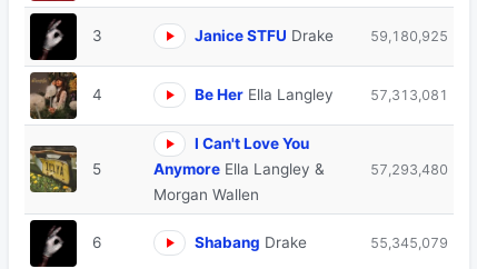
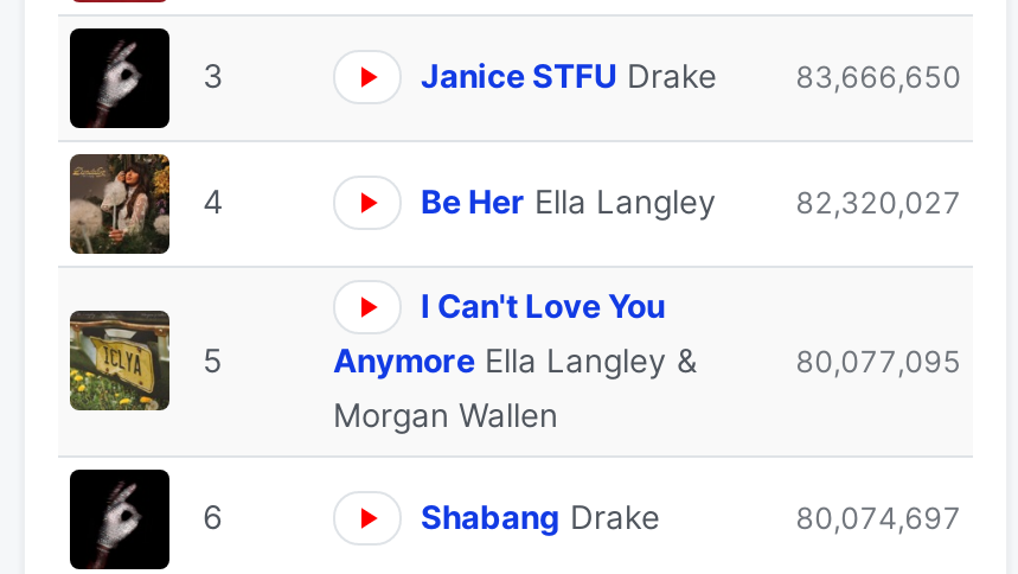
[370,28,448,45] 59,180,925 -> [795,60,961,95] 83,666,650
[370,87,448,103] 57,313,081 -> [795,185,961,221] 82,320,027
[370,161,448,178] 57,293,480 -> [795,344,961,380] 80,077,095
[370,235,448,251] 55,345,079 -> [795,501,961,536] 80,074,697

